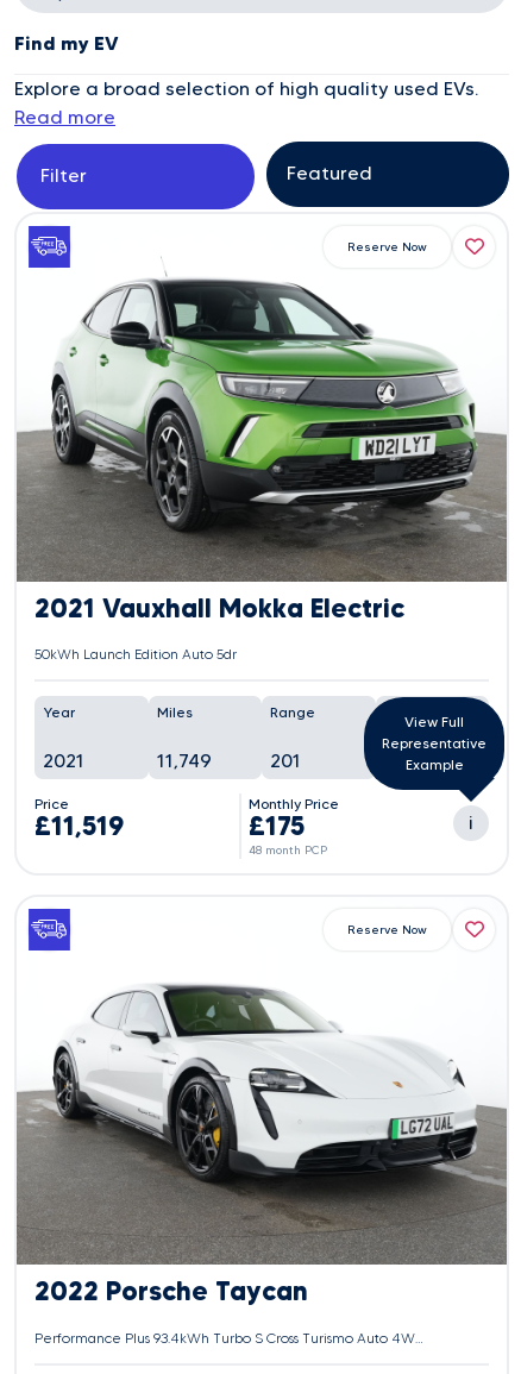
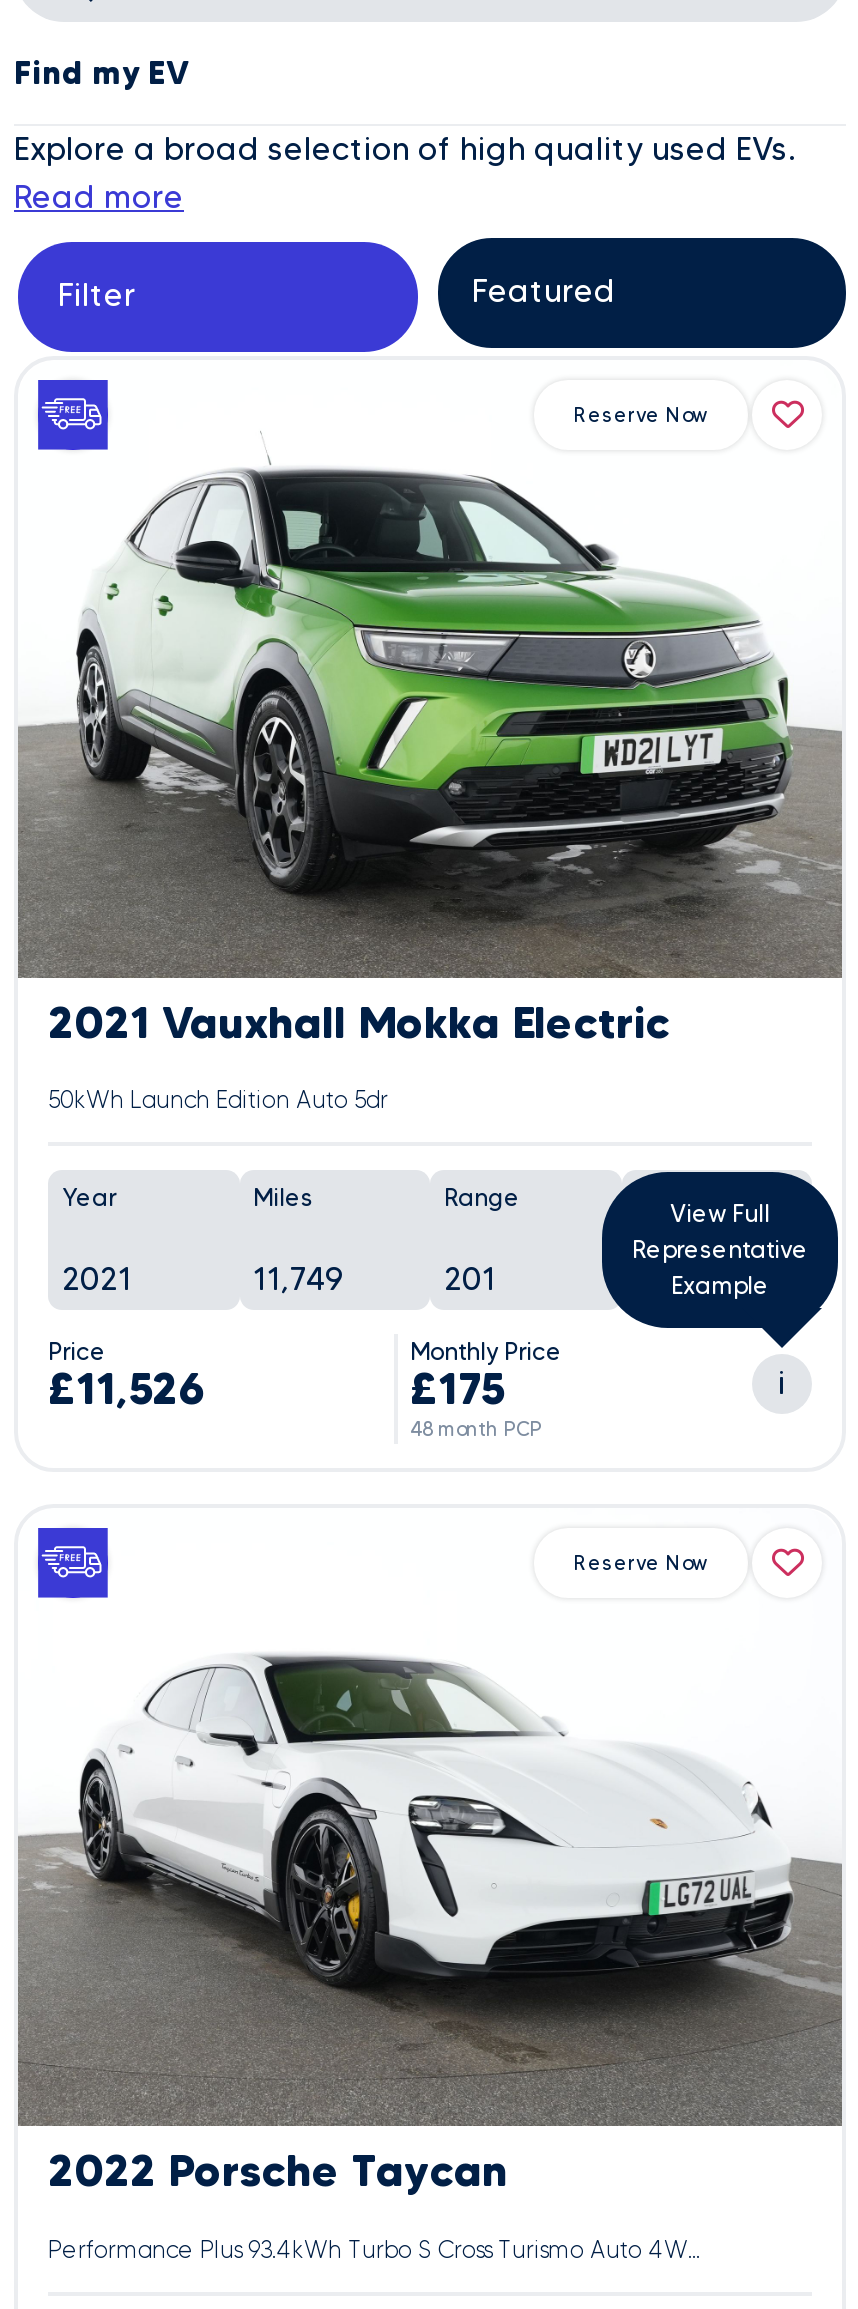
[34,810,124,843] £11,519 -> [48,1363,204,1417] £11,526

